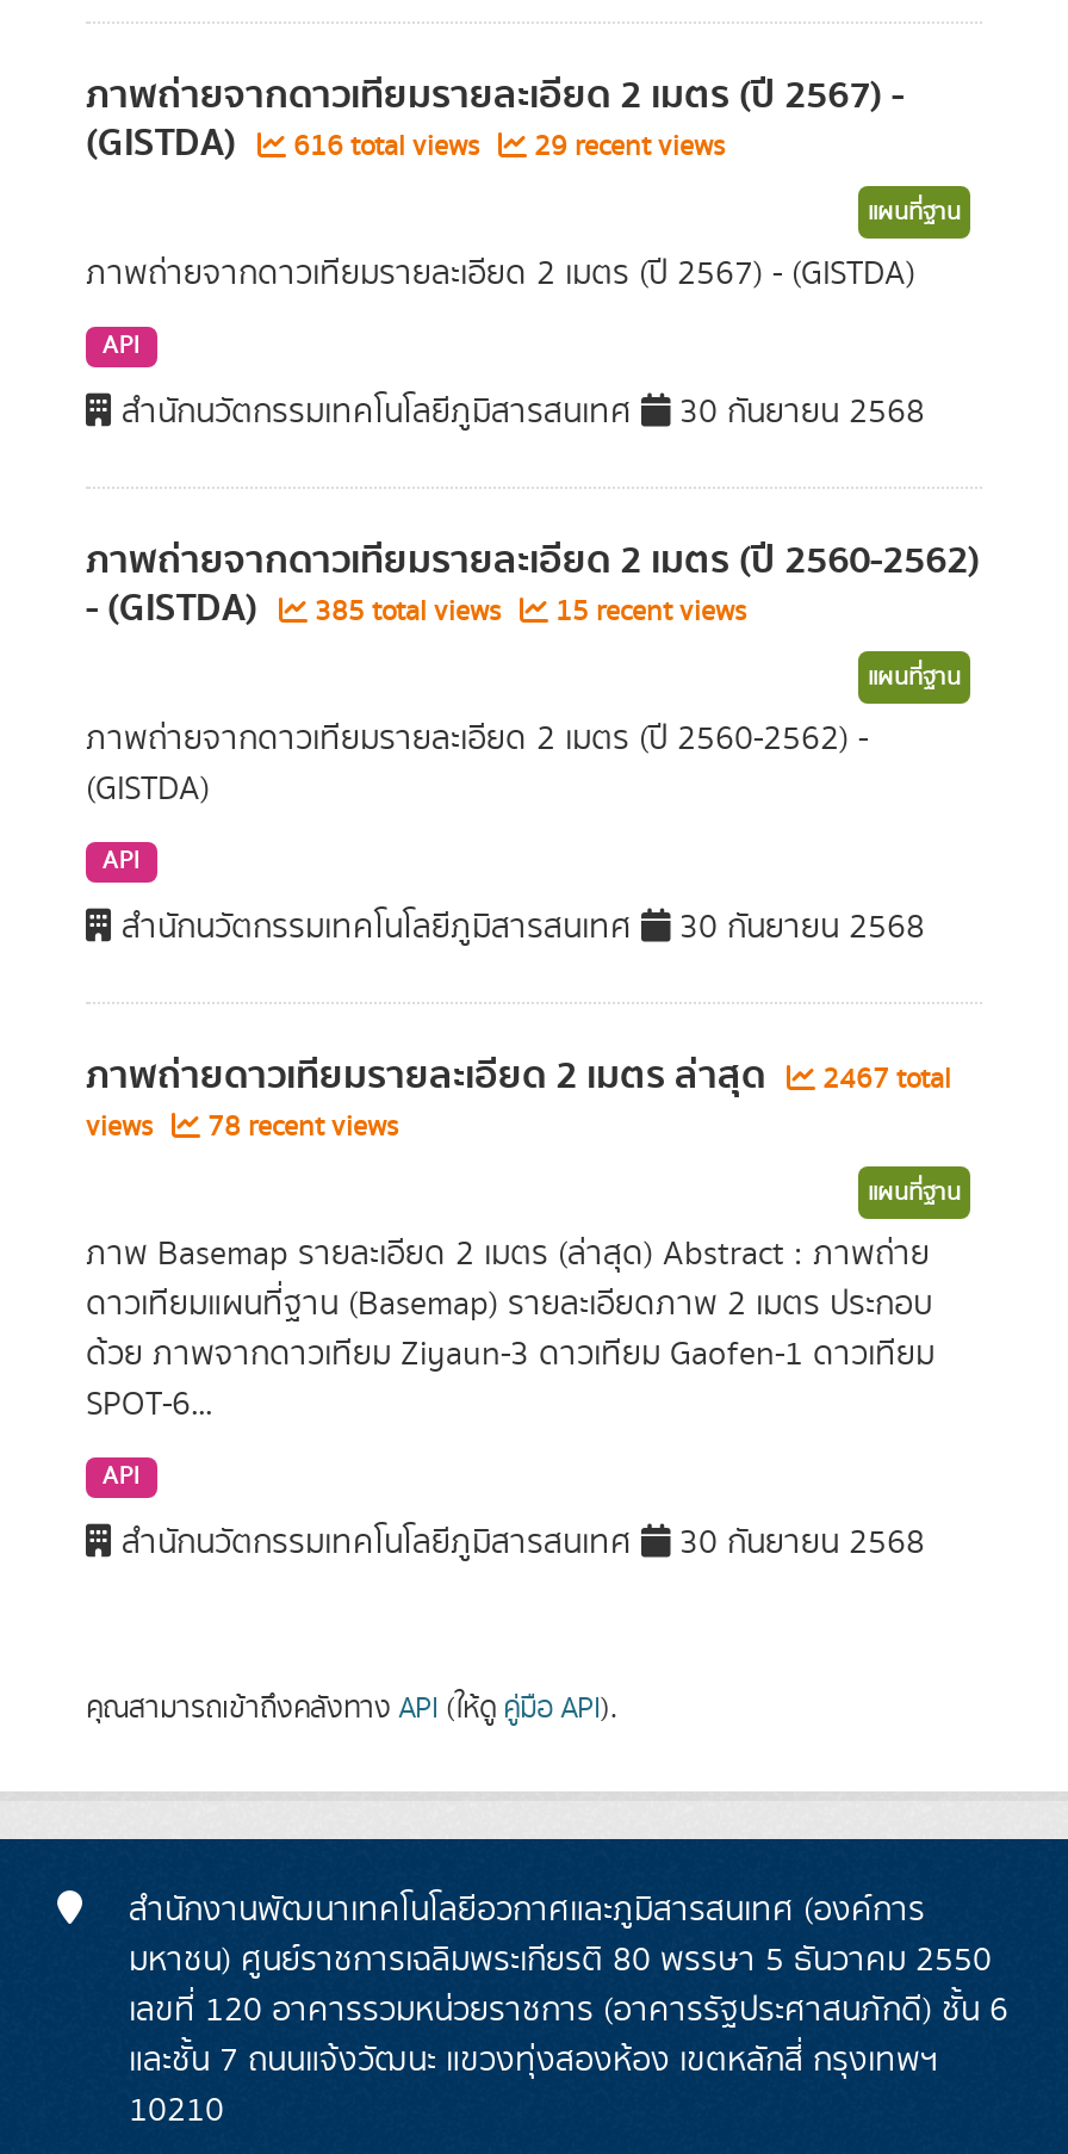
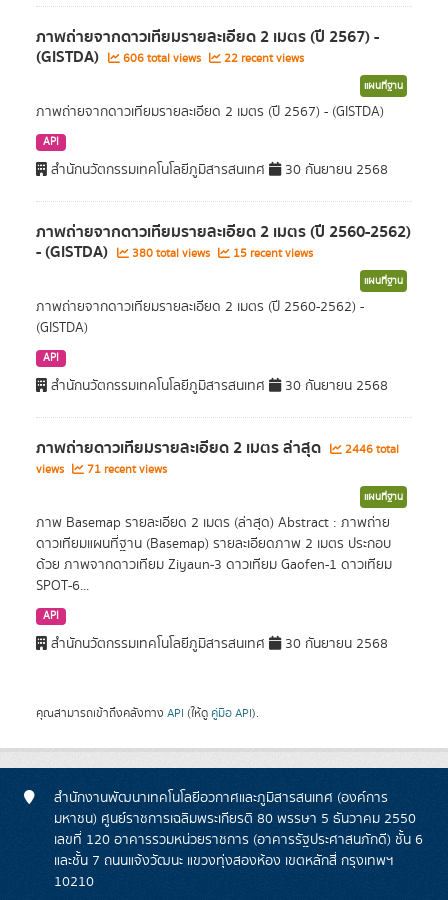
[286,127,486,168] 616 total views -> [120,50,204,67] 606 total views
[527,127,725,168] 29 recent views -> [221,50,304,67] 22 recent views
[86,578,746,640] - (GISTDA) 385 total views 15 recent views -> [36,239,313,265] - (GISTDA) 380 total views 15 recent views
[86,1046,951,1108] ภาพถ่ายดาวเทียมรายละเอียด 2 เมตร ล่าสุด 2467 total -> [36,435,399,461] ภาพถ่ายดาวเทียมรายละเอียด 2 เมตร ล่าสุด 2446 total
[86,1108,398,1148] views 78 recent views -> [36,461,167,478] views 71 recent views

